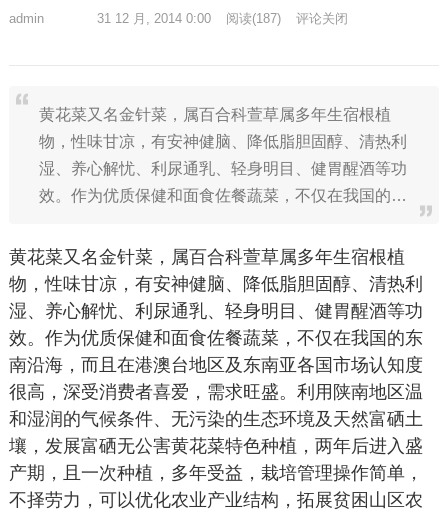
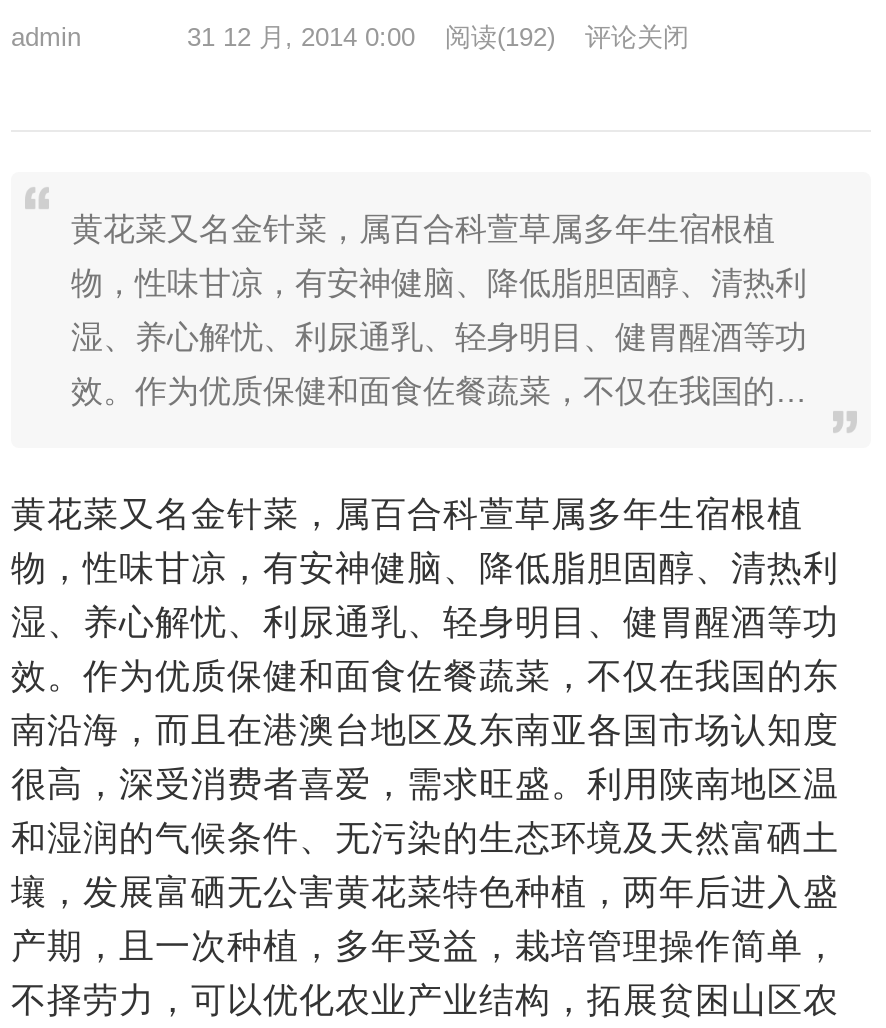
[97,11,348,26] 31 12 月, 2014 0:00 阅读(187) 评论关闭 -> [187,22,689,52] 31 12 月, 2014 0:00 阅读(192) 评论关闭

